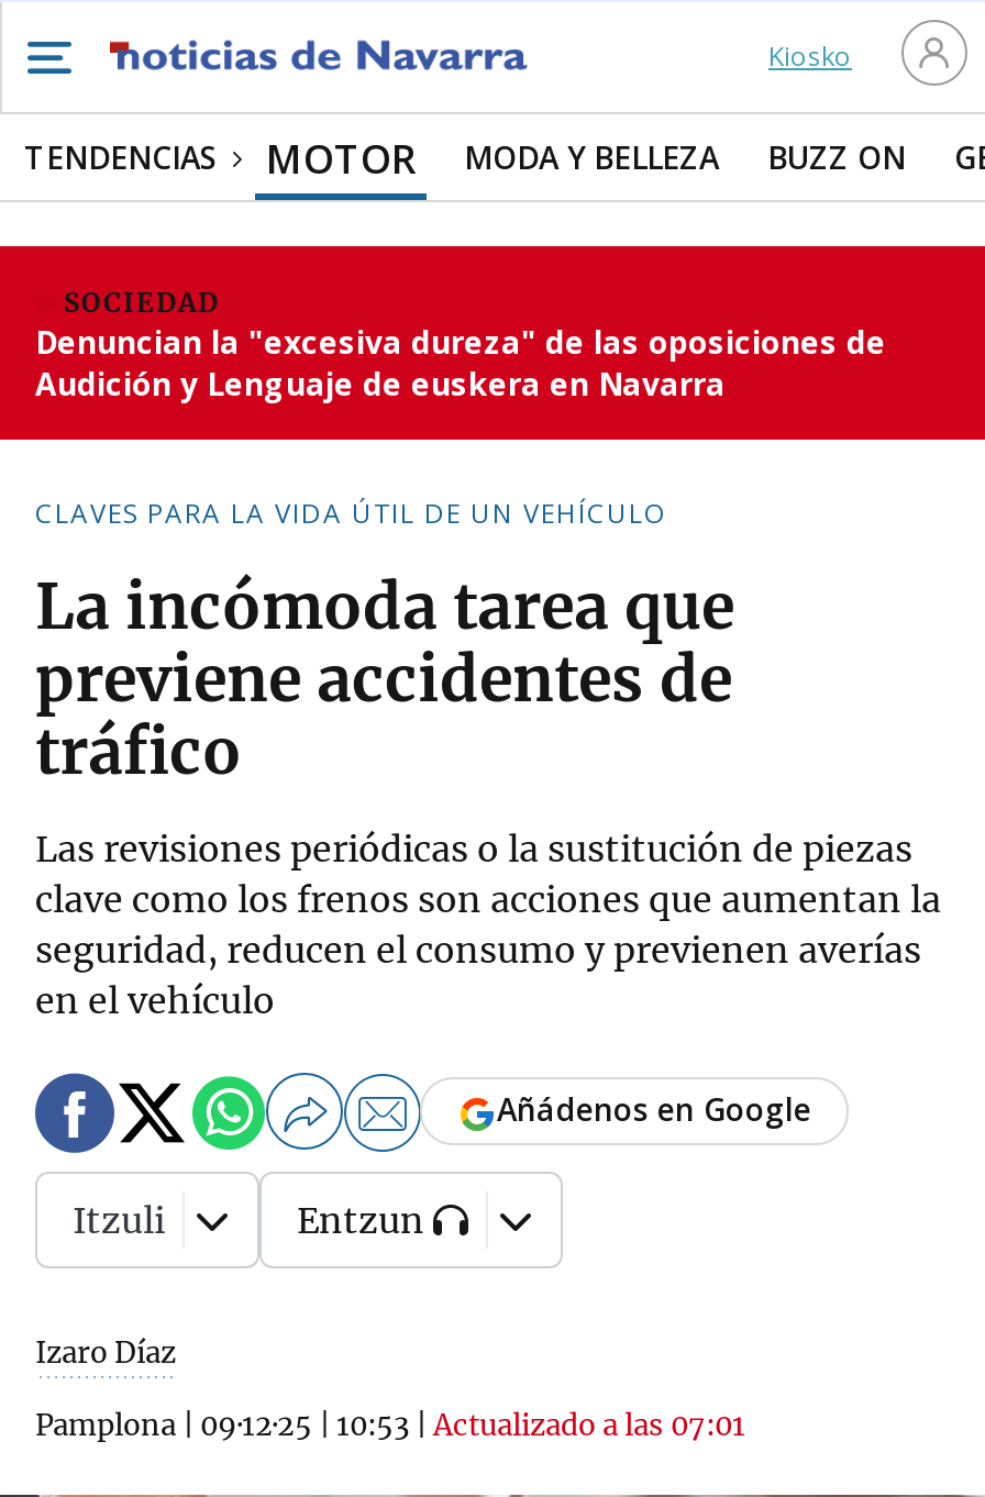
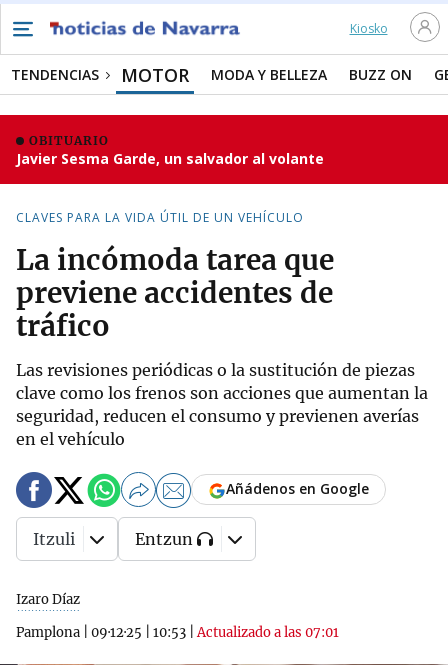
[35,286,886,404] SOCIEDAD | Denuncian la "excesiva dureza" de las oposiciones de | Audición y Lenguaje de euskera en Navarra -> [16,133,324,168] OBITUARIO | Javier Sesma Garde, un salvador al volante

